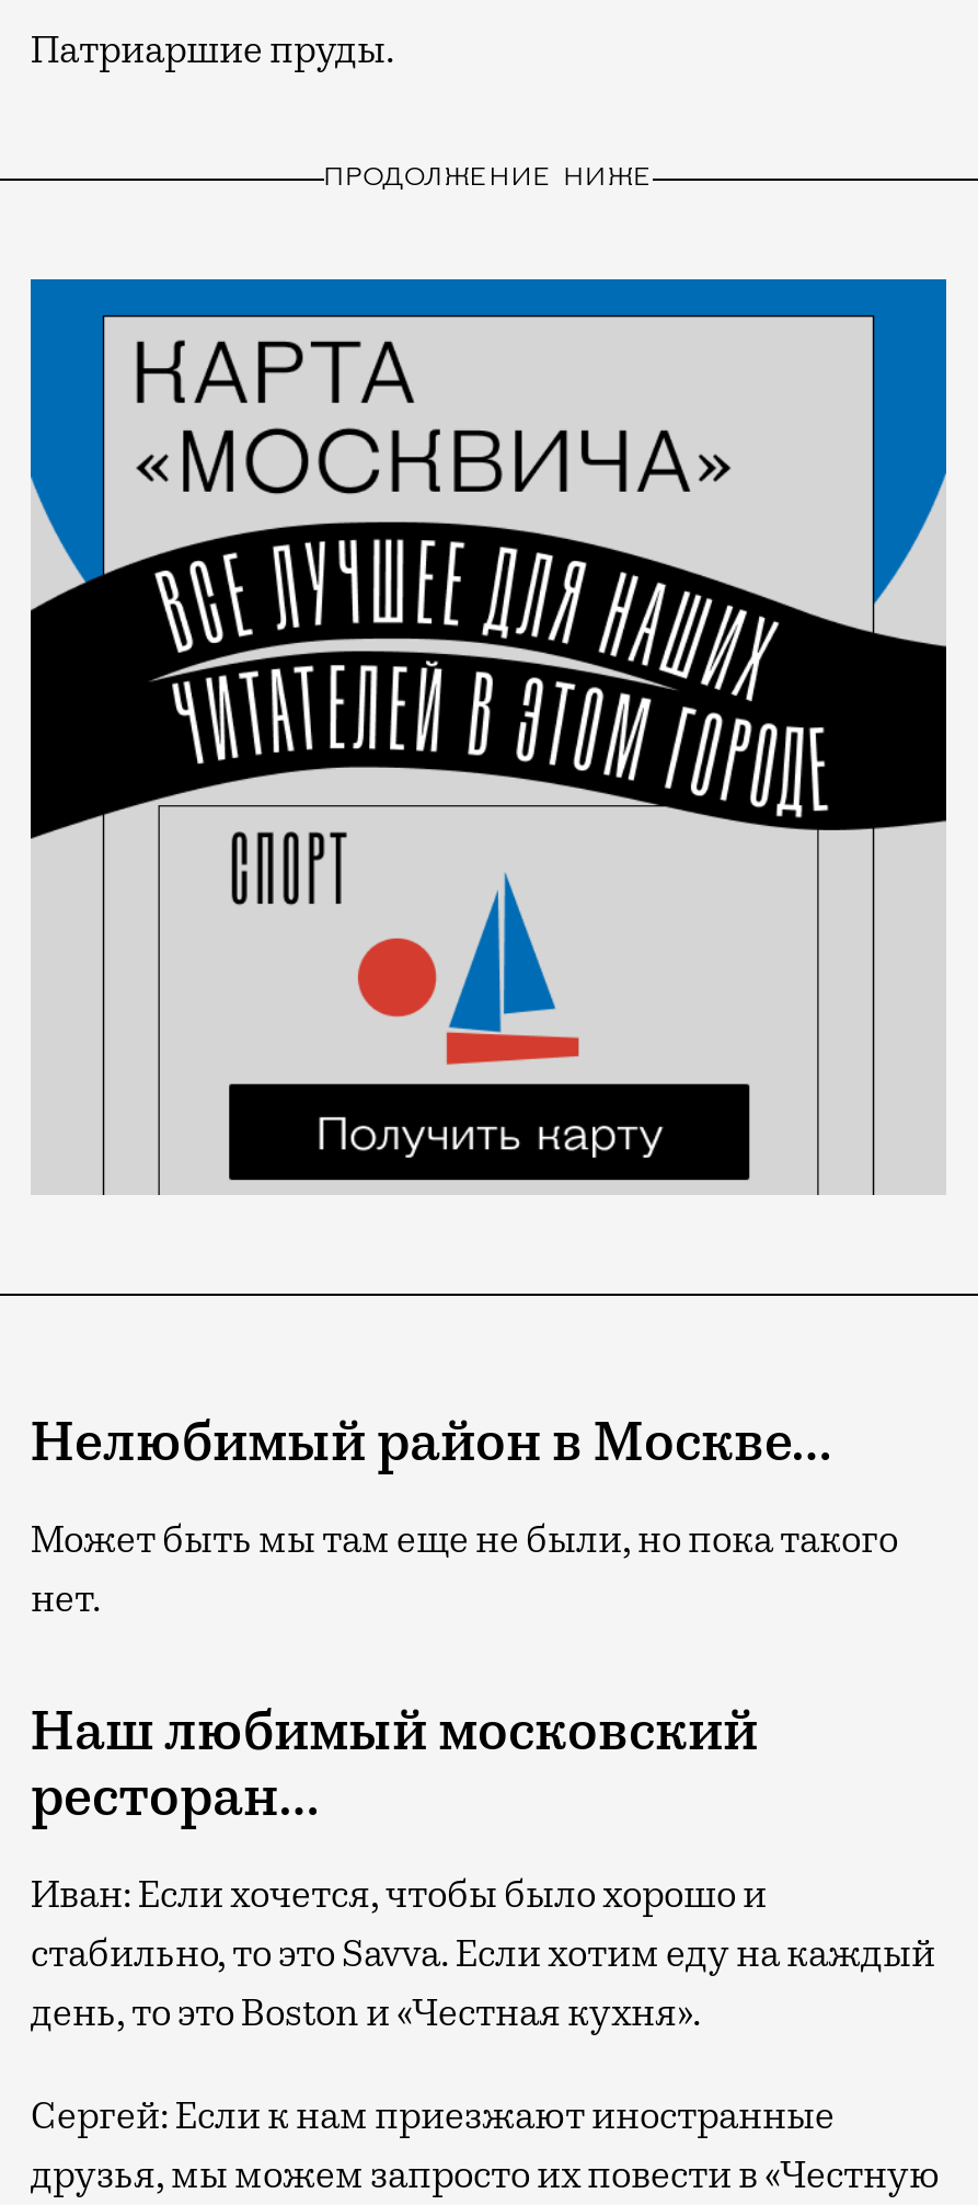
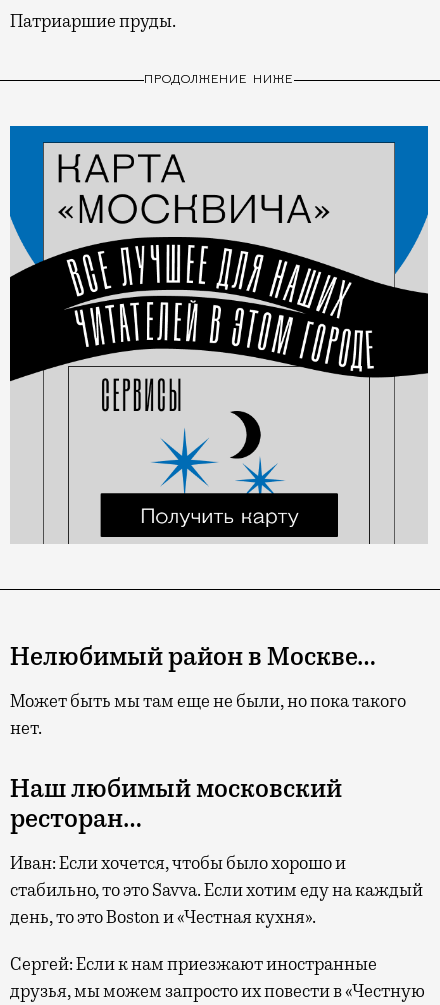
[267,831,624,1086] [image] -> [115,377,284,494] [image]

